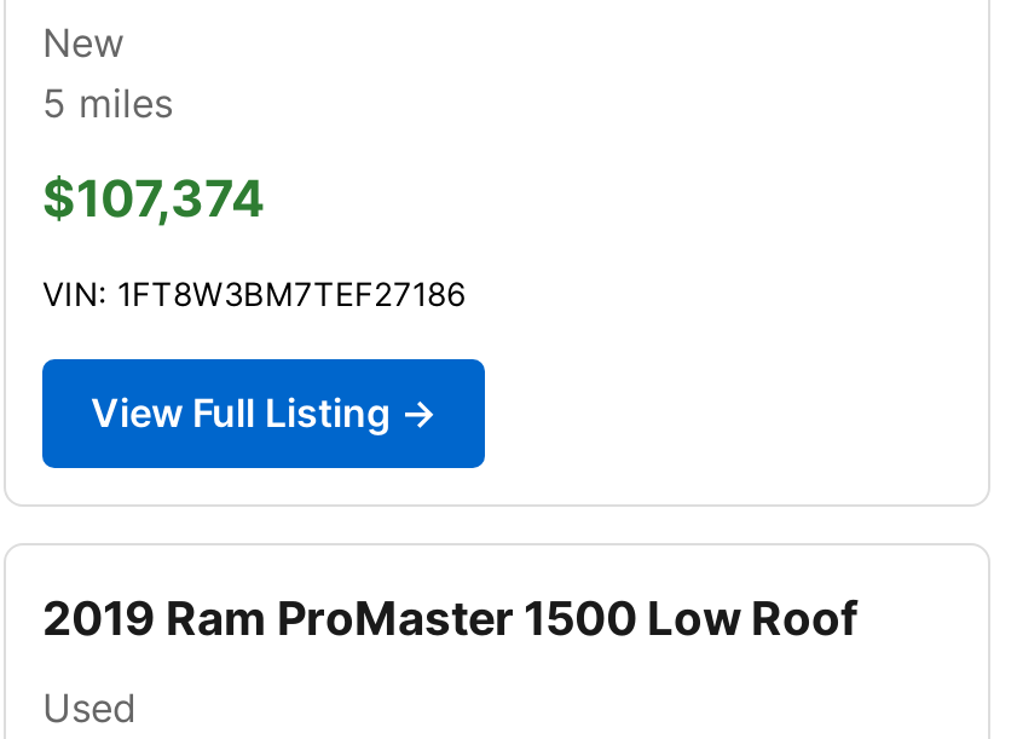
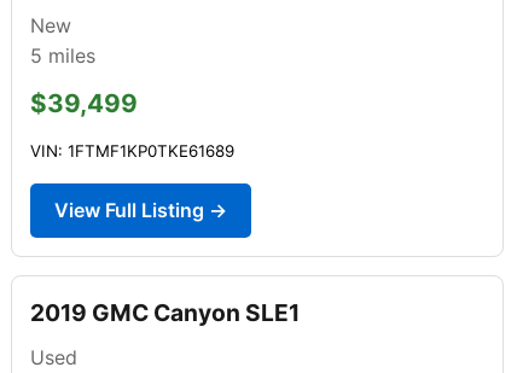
[42,168,265,228] $107,374 -> [30,88,138,118] $39,499
[42,274,466,313] VIN: 1FT8W3BM7TEF27186 -> [30,141,234,160] VIN: 1FTMF1KP0TKE61689
[42,589,857,647] 2019 Ram ProMaster 1500 Low Roof -> [30,298,300,327] 2019 GMC Canyon SLE1

